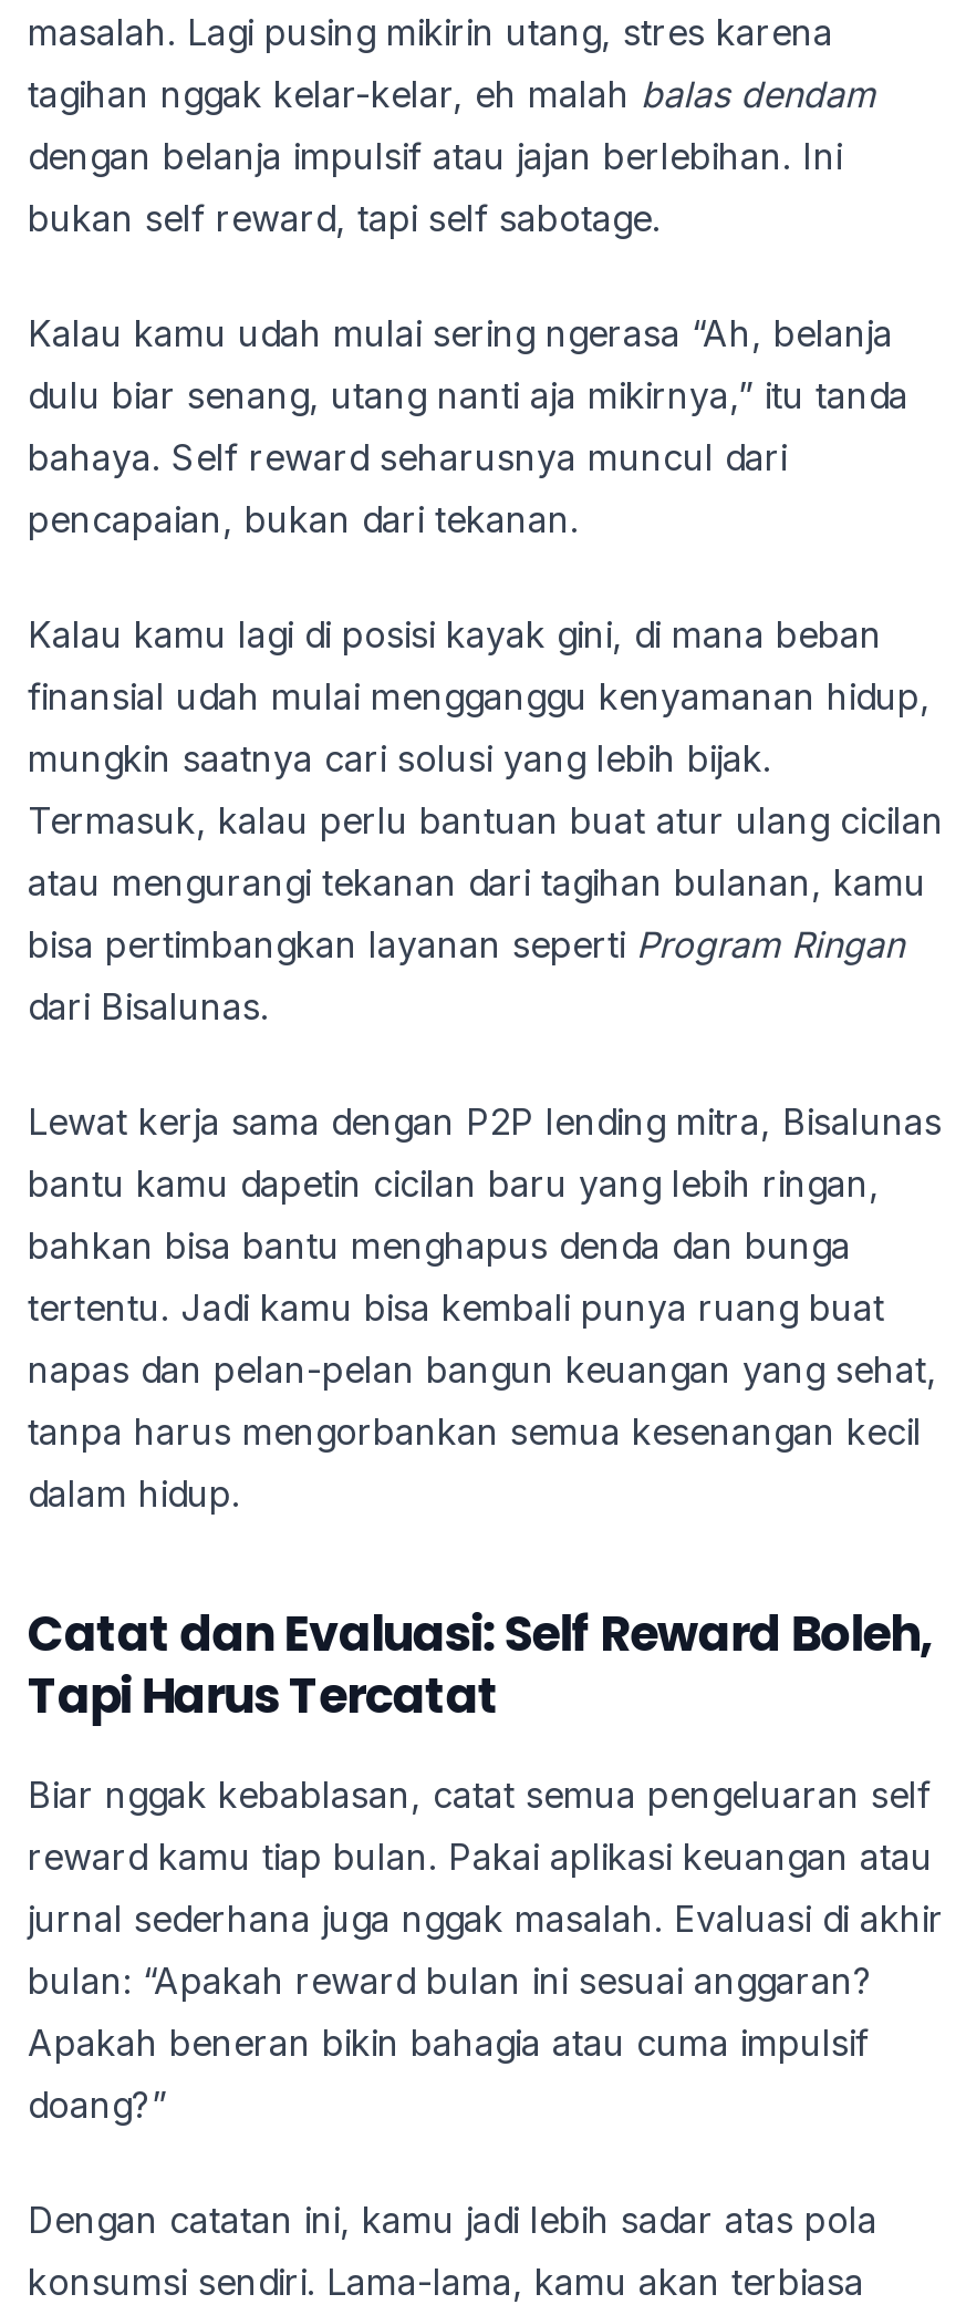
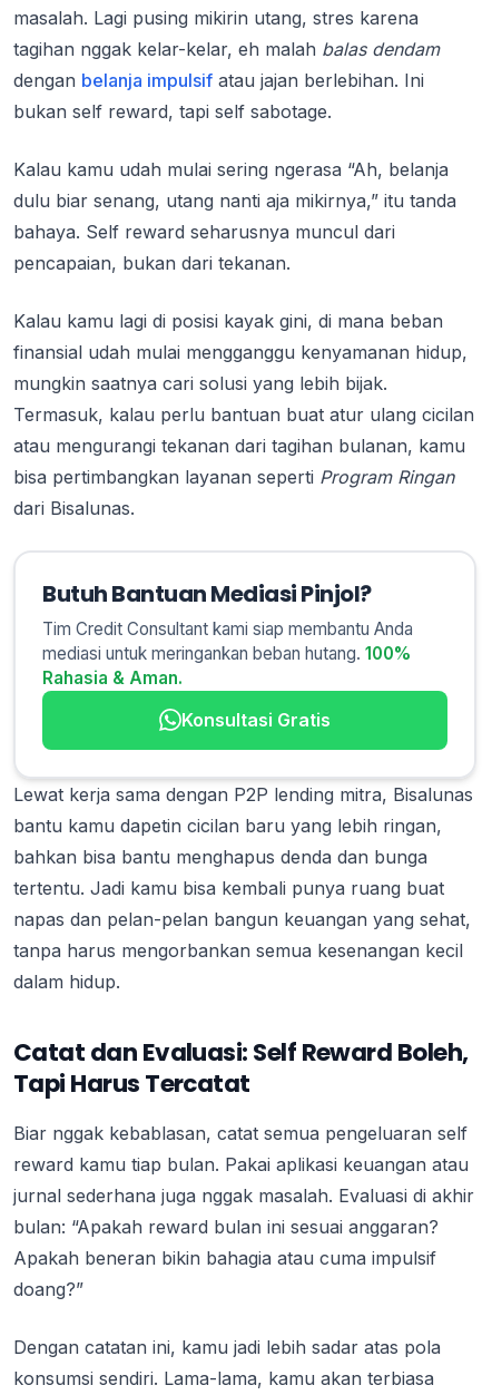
none -> [42,578,413,731] Butuh Bantuan Mediasi Pinjol? | Tim Credit Consultant kami siap membantu Anda | mediasi untuk meringankan beban hutang. 100% | Rahasia & Aman. | Konsultasi Gratis

